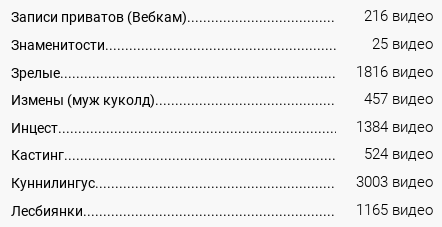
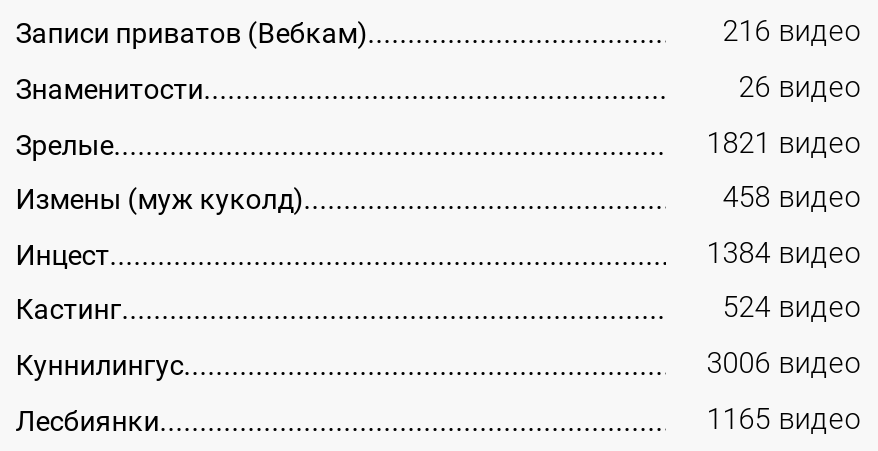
[372,36,433,53] 25 видео -> [739,71,861,105] 26 видео
[356,64,433,81] 1816 видео -> [707,126,861,160] 1821 видео
[364,91,433,108] 457 видео -> [723,181,861,215] 458 видео
[356,174,433,191] 3003 видео -> [707,347,861,381] 3006 видео

